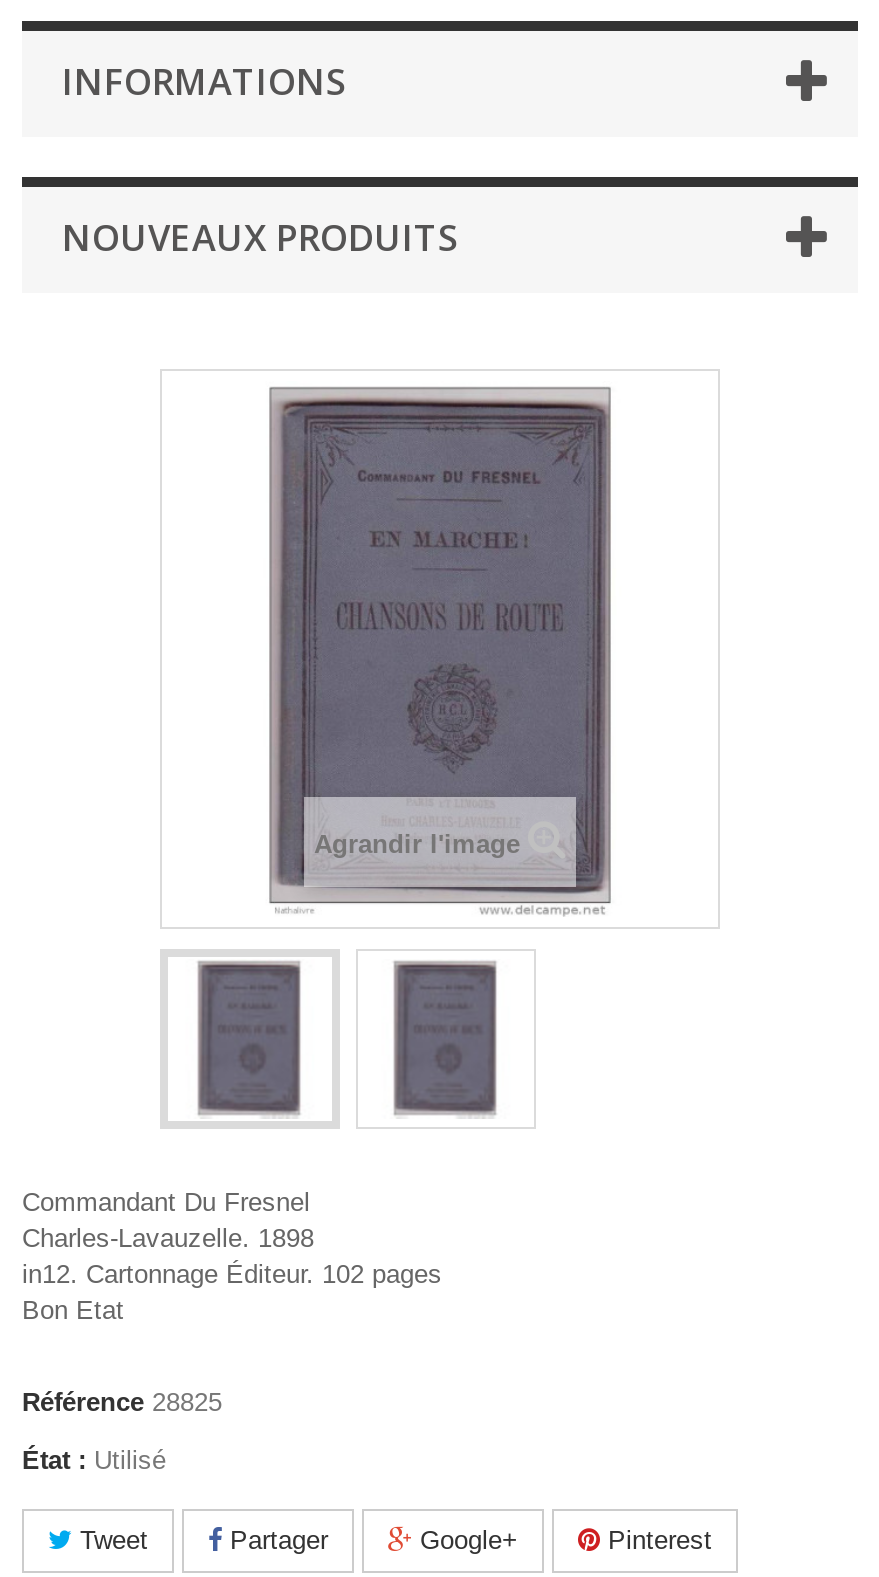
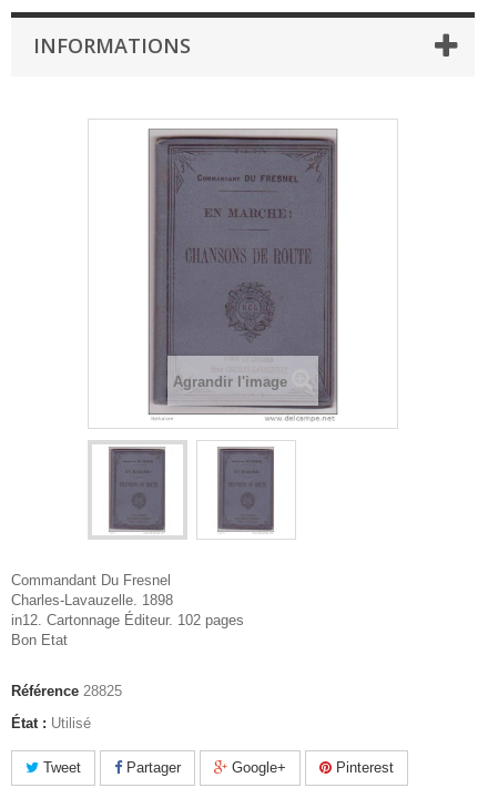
[62,212,458,260] NOUVEAUX PRODUITS -> none

